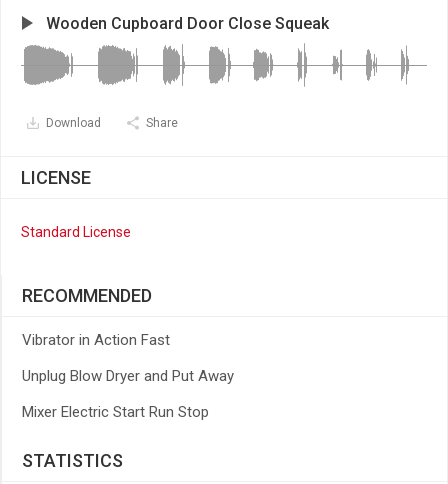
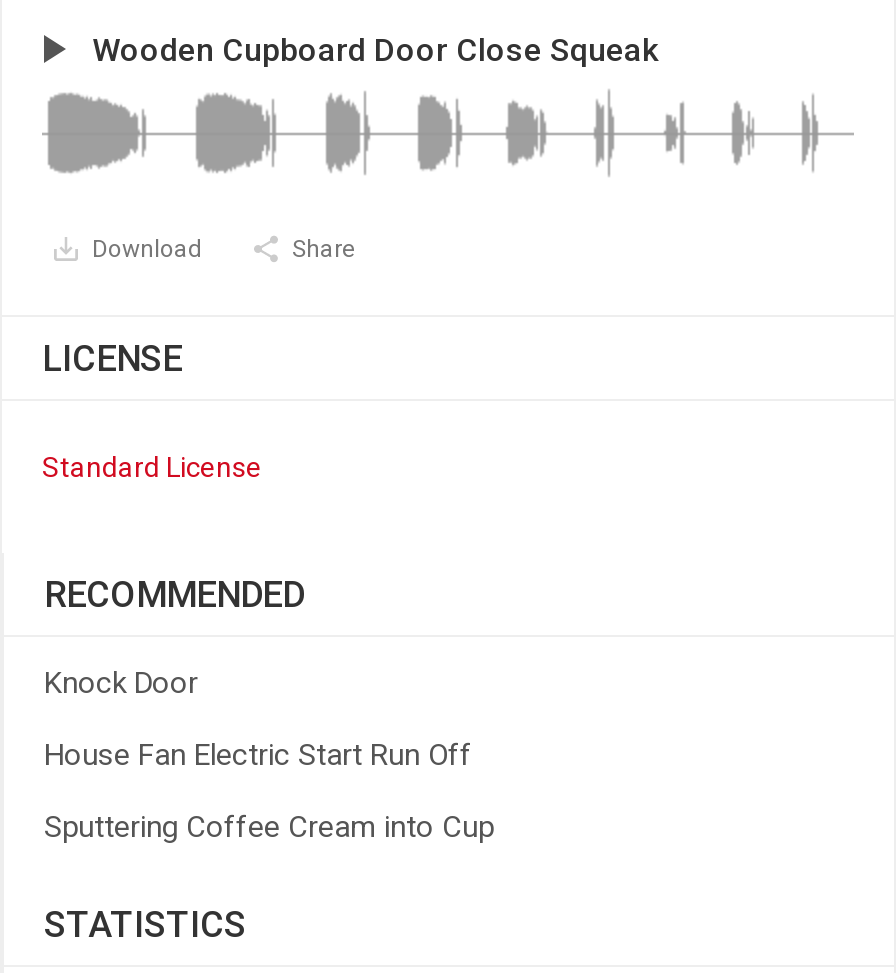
[22,331,170,349] Vibrator in Action Fast -> [44,665,198,701] Knock Door
[22,367,234,385] Unplug Blow Dryer and Put Away -> [44,737,472,773] House Fan Electric Start Run Off
[22,403,209,421] Mixer Electric Start Run Stop -> [44,809,494,845] Sputtering Coffee Cream into Cup

